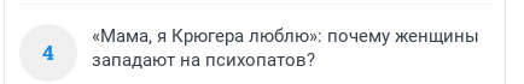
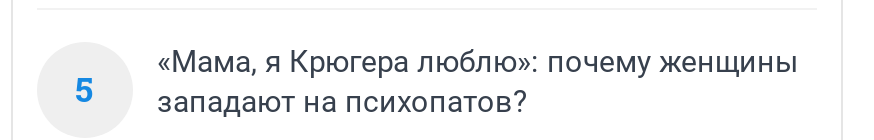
[42,38,315,70] 4 западают на психопатов? -> [75,65,527,119] 5 западают на психопатов?

